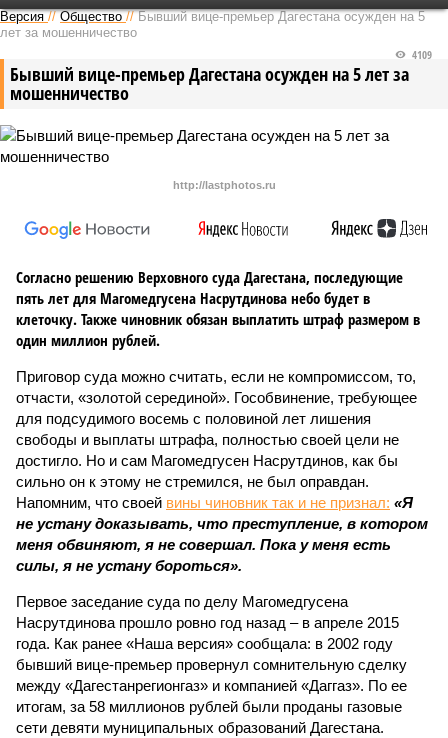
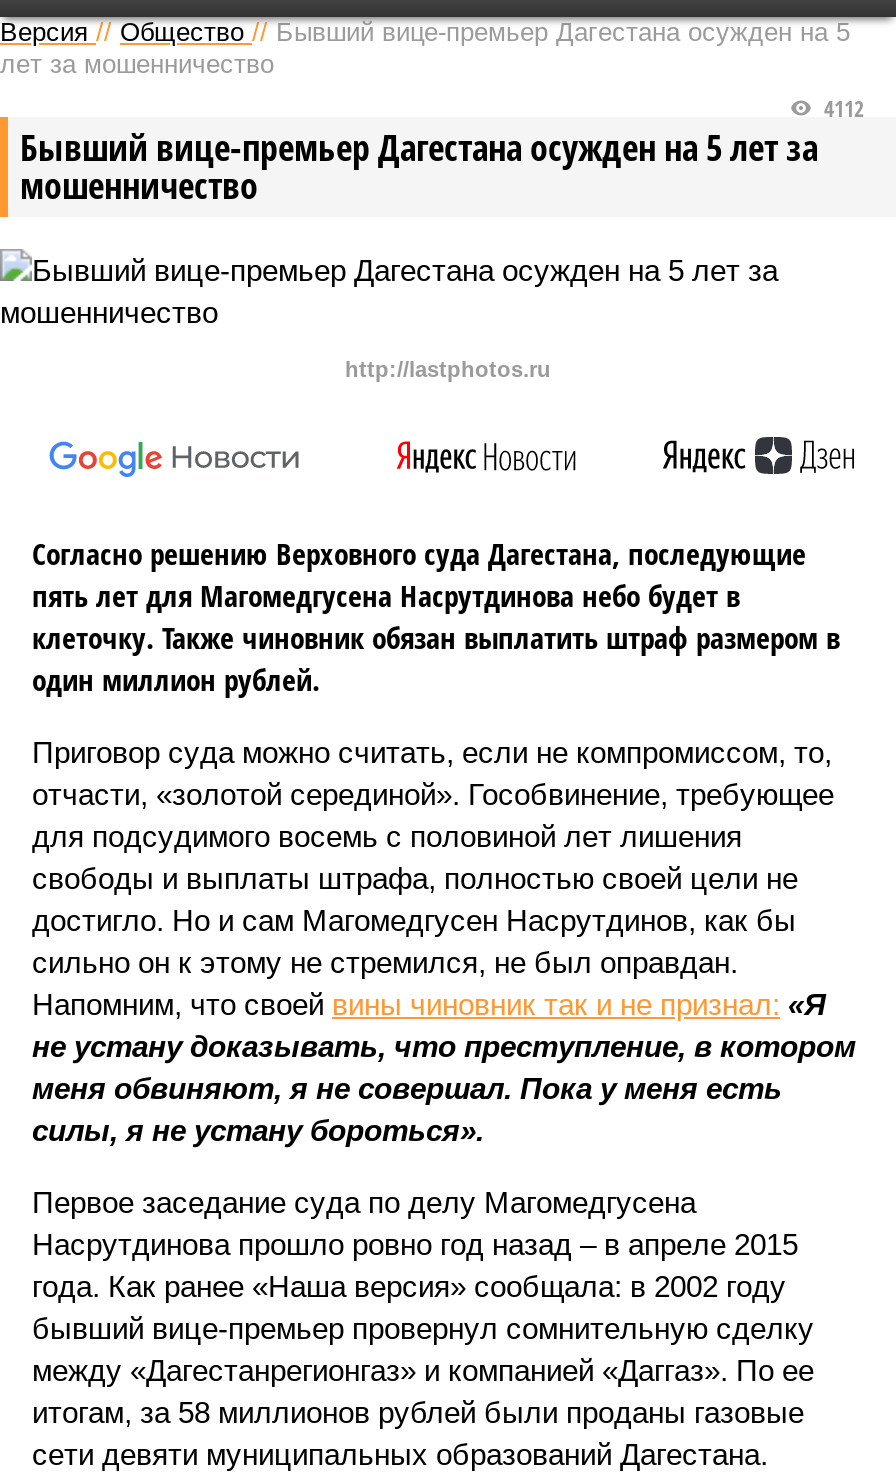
[409,47,432,62] 4109 -> [818,93,864,123] 4112

